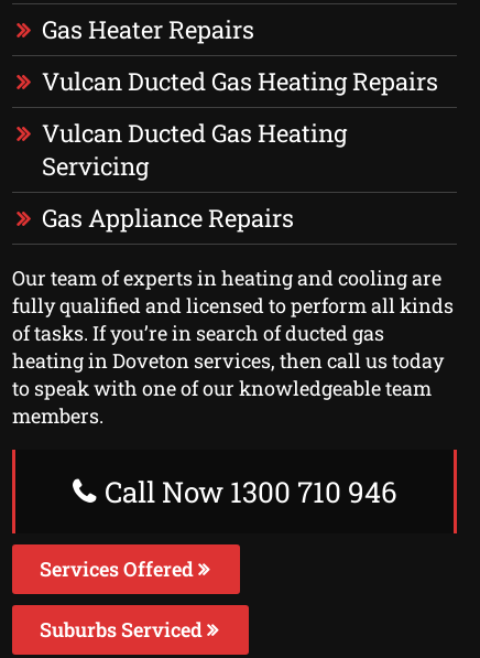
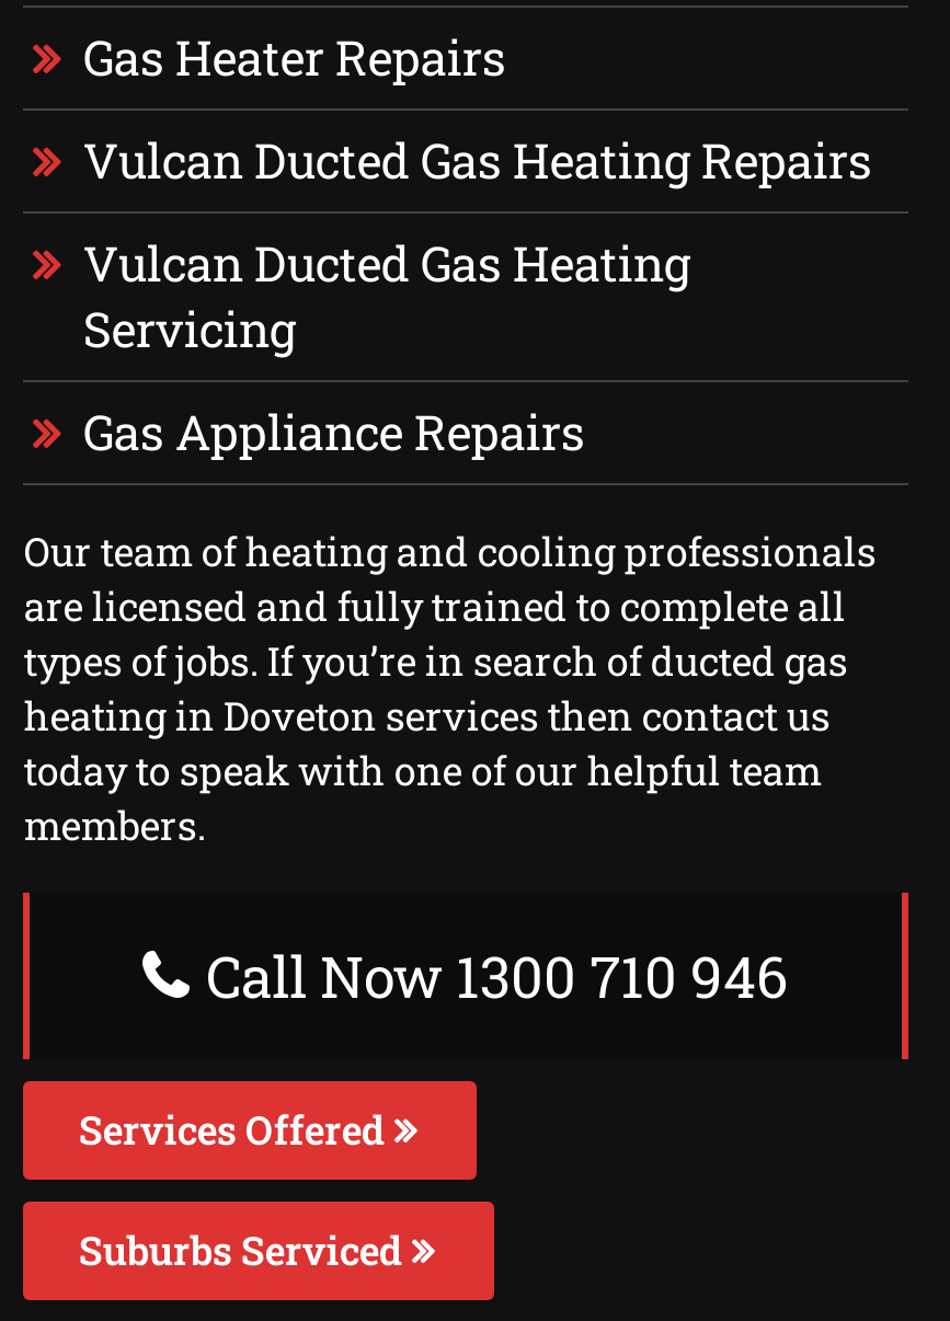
[13,265,454,401] Our team of experts in heating and cooling are | fully qualified and licensed to perform all kinds | of tasks. If you’re in search of ducted gas | heating in Doveton services, then call us today | to speak with one of our knowledgeable team -> [24,525,876,796] Our team of heating and cooling professionals | are licensed and fully trained to complete all | types of jobs. If you’re in search of ducted gas | heating in Doveton services then contact us | today to speak with one of our helpful team

